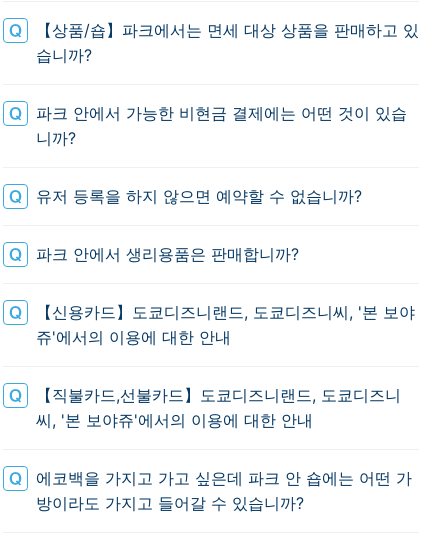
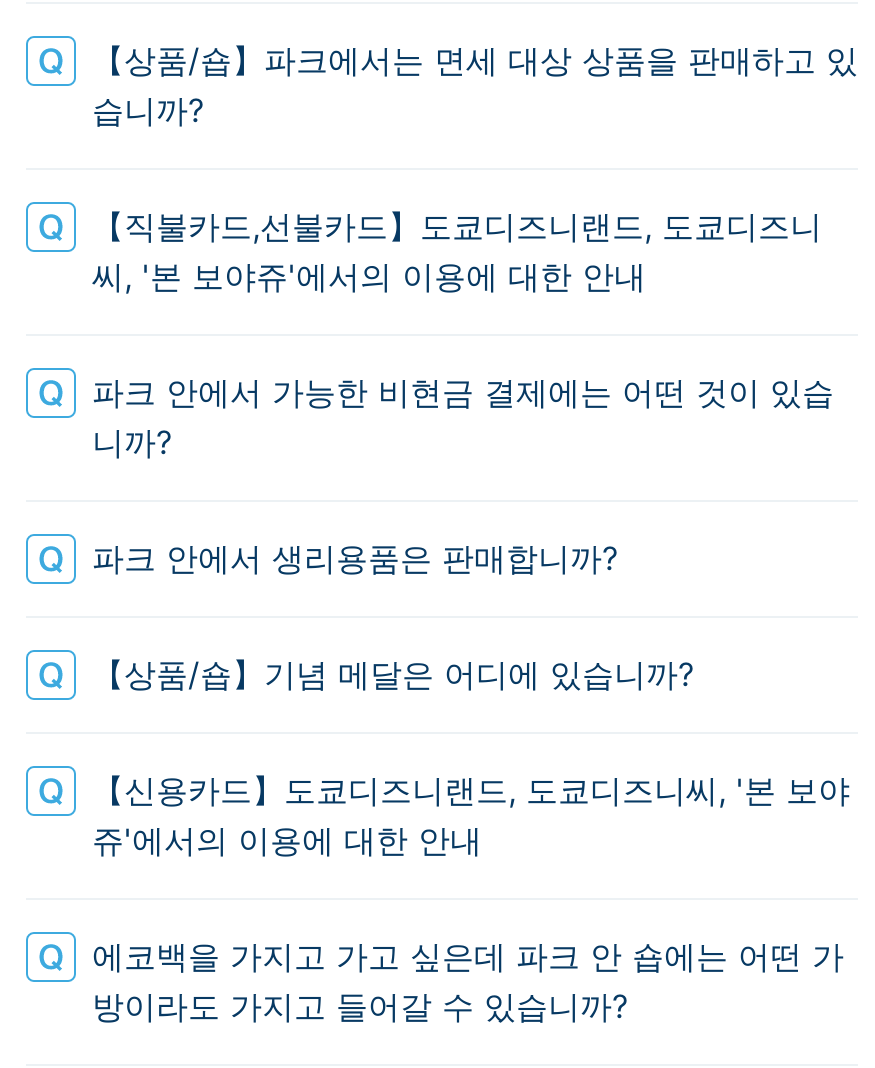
moved [36,103,407,148] -> [92,372,834,462]: 파크 안에서 가능한 비현금 결제에는 어떤 것이 있습 | 니까?
[36,186,362,206] 유저 등록을 하지 않으면 예약할 수 없습니까? -> none
moved [36,244,299,264] -> [92,538,618,578]: 파크 안에서 생리용품은 판매합니까?
none -> [92,654,694,694] 【상품/숍】기념 메달은 어디에 있습니까?
moved [36,302,415,347] -> [92,770,850,860]: 【신용카드】도쿄디즈니랜드, 도쿄디즈니씨, '본 보야 | 쥬'에서의 이용에 대한 안내
moved [36,385,401,430] -> [92,206,822,296]: 【직불카드,선불카드】도쿄디즈니랜드, 도쿄디즈니 | 씨, '본 보야쥬'에서의 이용에 대한 안내

